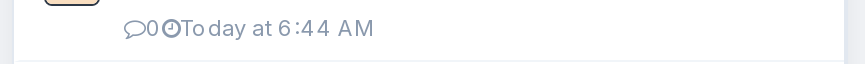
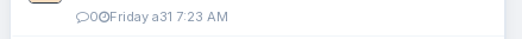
[146,14,374,42] 0 Today at 6:44 AM -> [89,8,228,25] 0 Friday a31 7:23 AM

